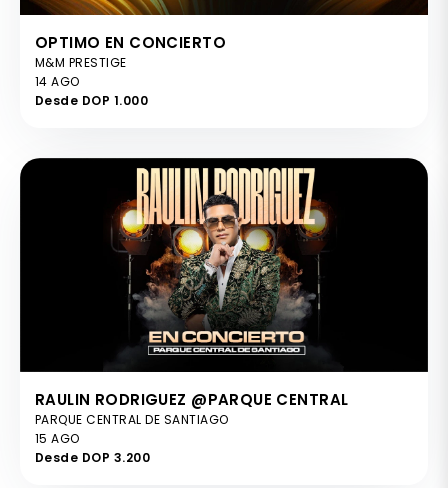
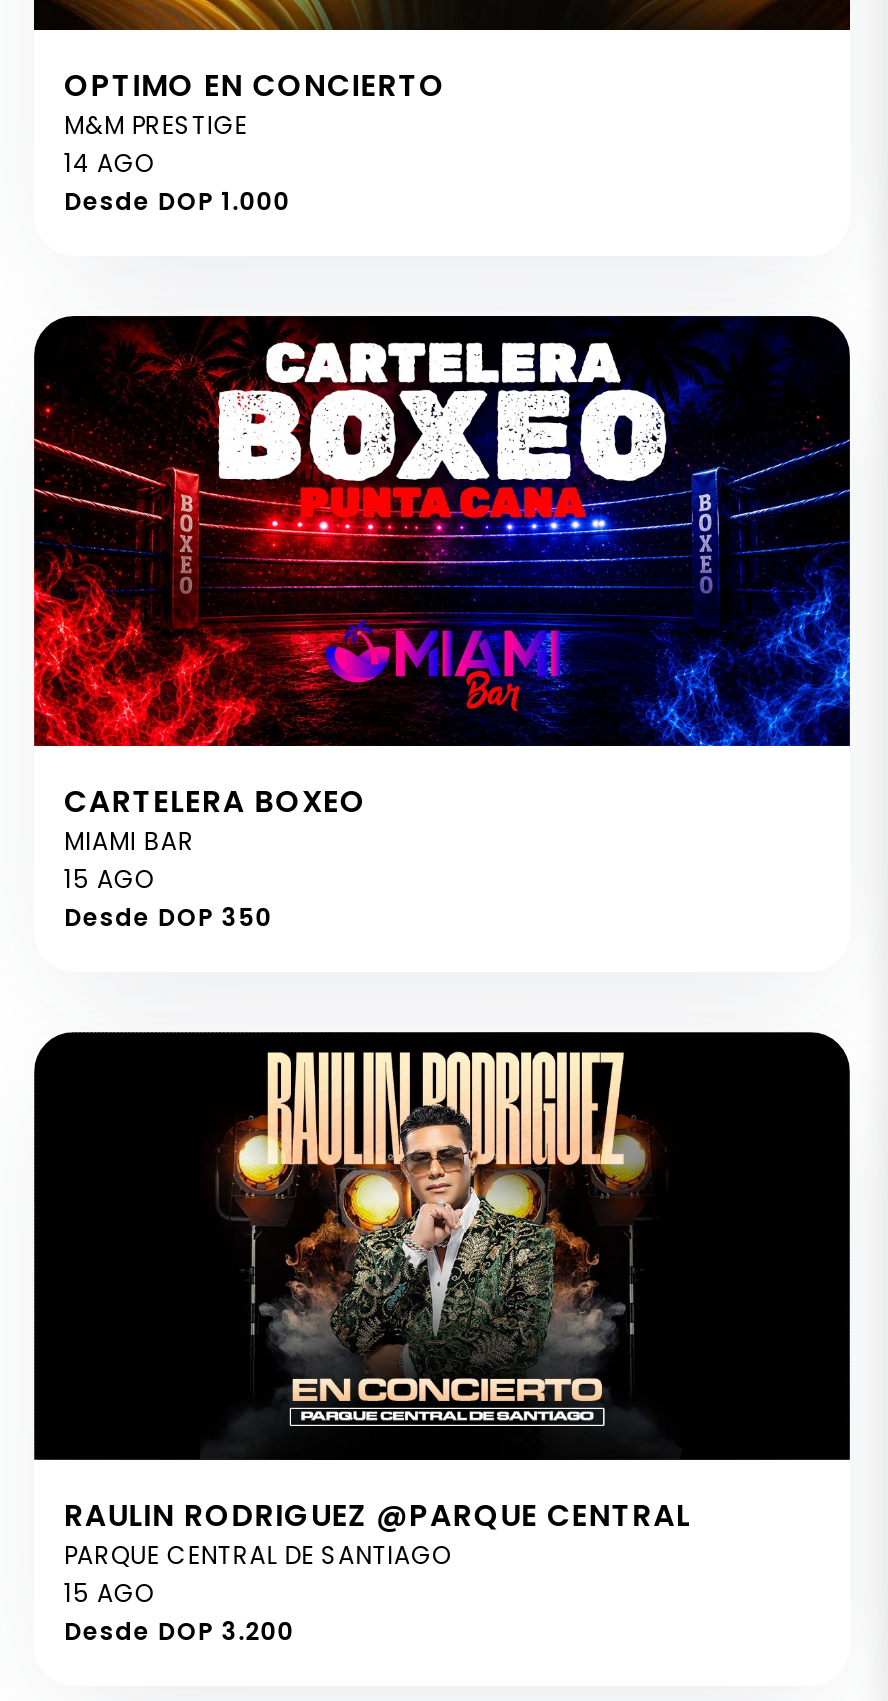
none -> [32,318,852,933] [image] | CARTELERA BOXEO | MIAMI BAR | 15 AGO | Desde DOP 350

